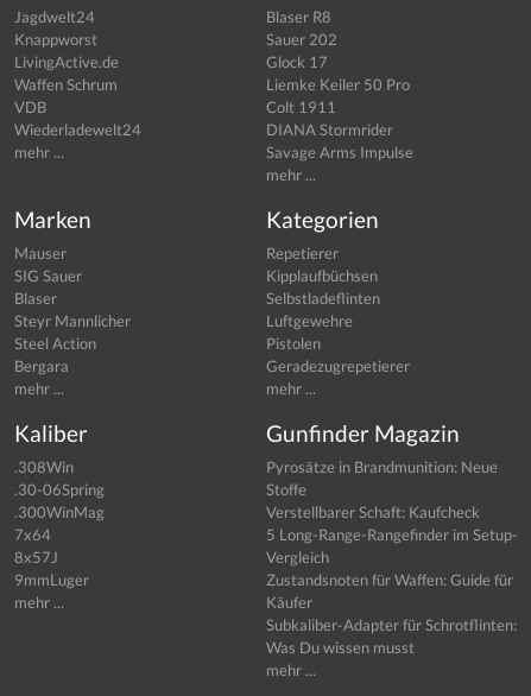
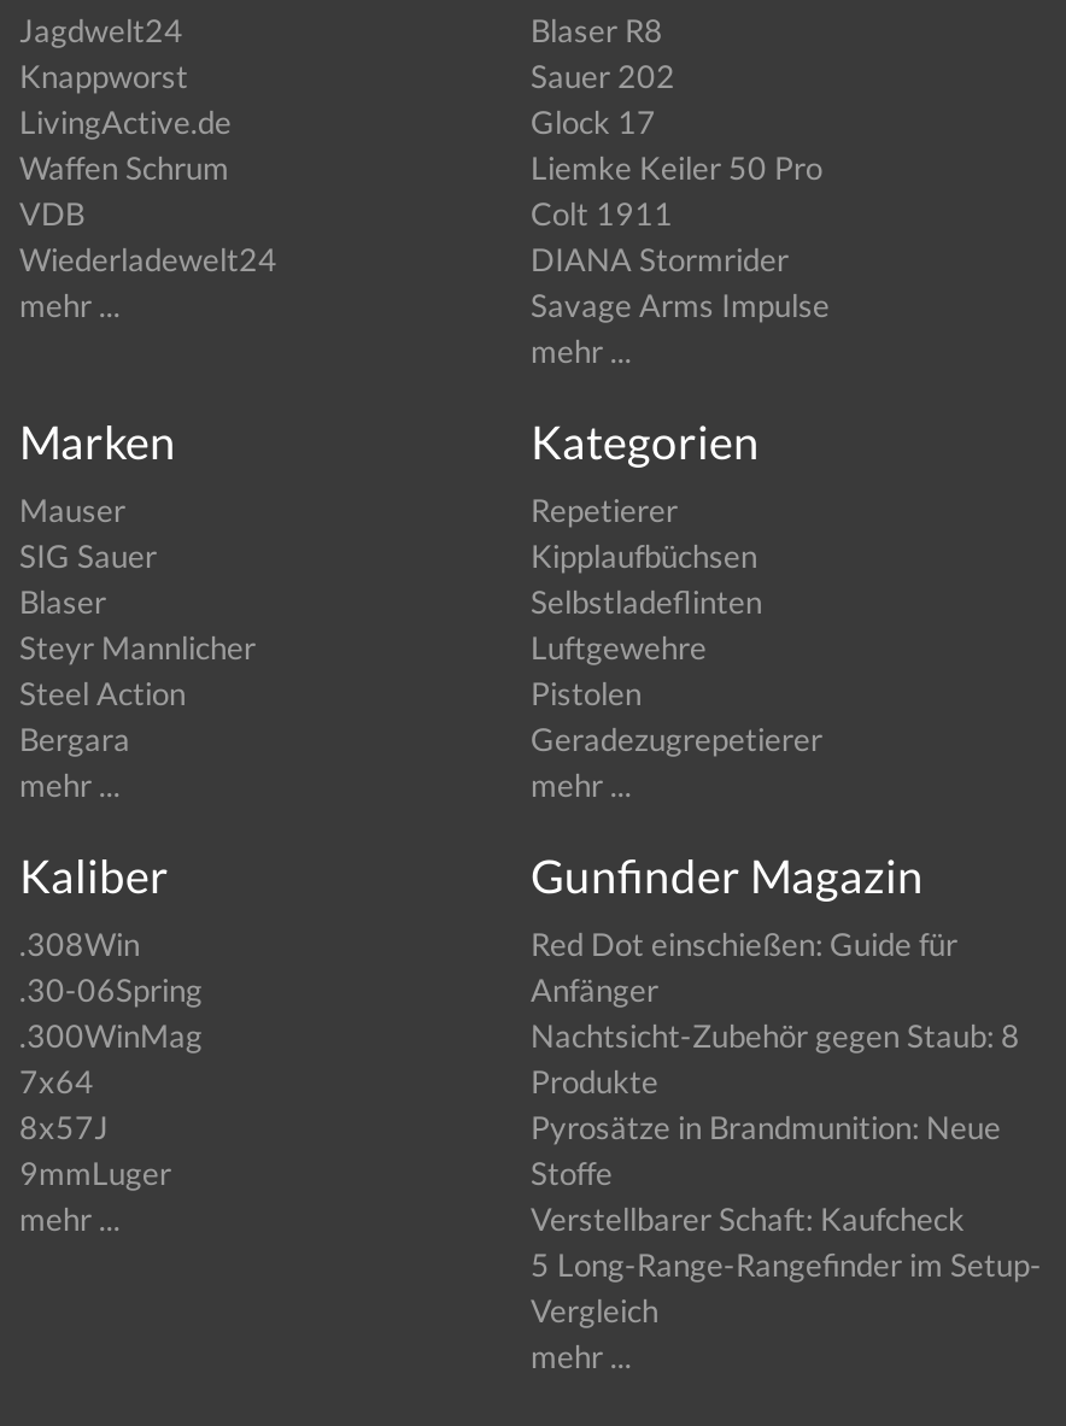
moved [266,458,518,567] -> [531,1107,1042,1329]: Pyrosätze in Brandmunition: Neue | Stoffe | Verstellbarer Schaft: Kaufcheck | 5 Long-Range-Rangefinder im Setup- | Vergleich
none -> [531,924,1020,1100] Red Dot einschießen: Guide für | Anfänger | Nachtsicht-Zubehör gegen Staub: 8 | Produkte
[266,570,517,657] Zustandsnoten für Waffen: Guide für | Käufer | Subkaliber-Adapter für Schrotflinten: | Was Du wissen musst -> none

